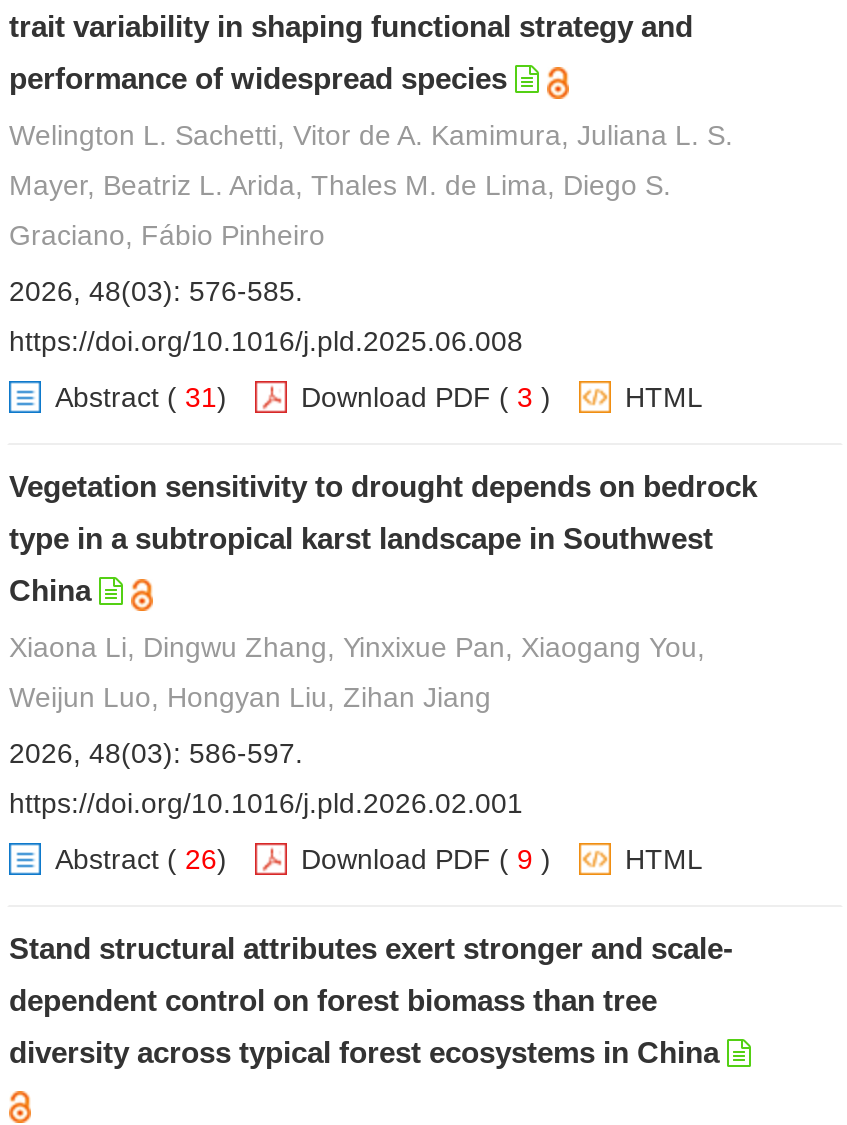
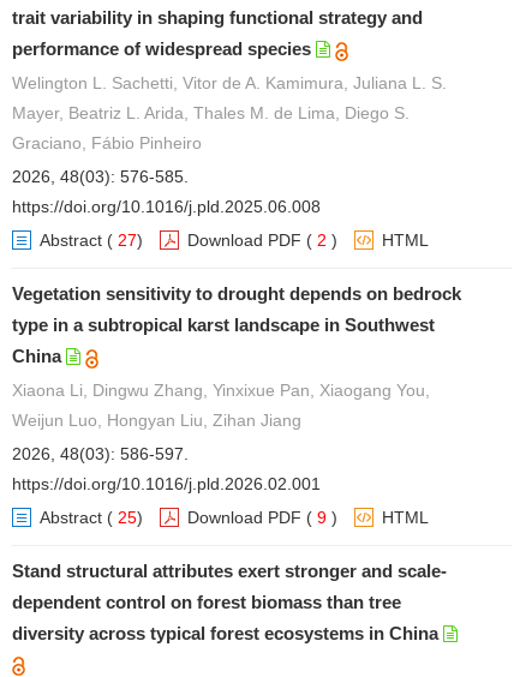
[55,382,235,414] Abstract (31) -> [40,231,148,250] Abstract (27)
[301,382,559,414] Download PDF (3) -> [187,231,342,250] Download PDF (2)
[55,844,235,876] Abstract (26) -> [40,508,148,527] Abstract (25)

